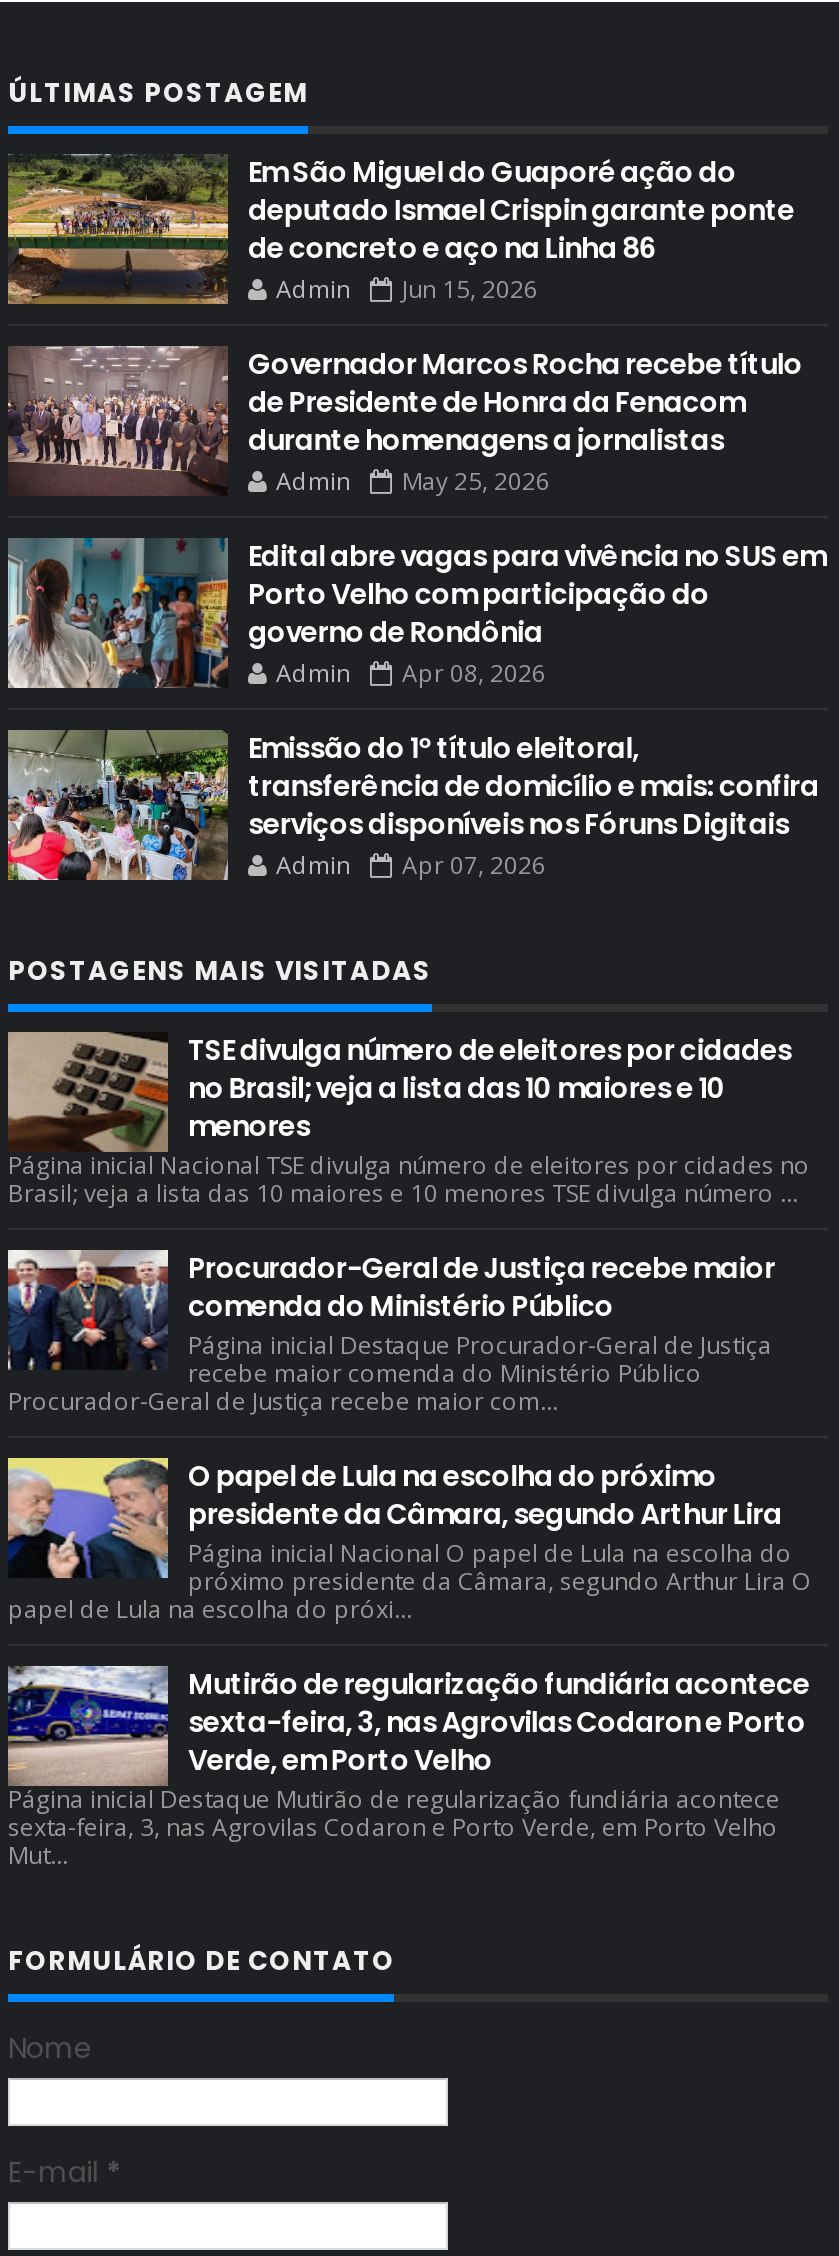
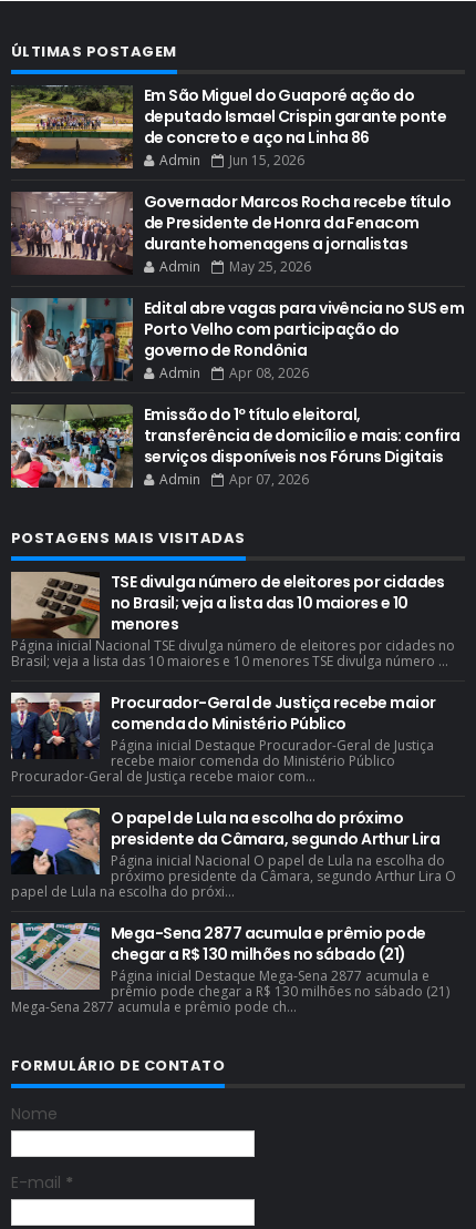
[8,1664,810,1872] [image] | Mutirão de regularização fundiária acontece | sexta-feira, 3, nas Agrovilas Codaron e Porto | Verde, em Porto Velho | Página inicial Destaque Mutirão de regularização fundiária acontece | sexta-feira, 3, nas Agrovilas Codaron e Porto Verde, em Porto Velho | Mut... -> [11,922,449,1016] [image] | Mega-Sena 2877 acumula e prêmio pode | chegar a R$ 130 milhões no sábado (21) | Página inicial Destaque Mega-Sena 2877 acumula e | prêmio pode chegar a R$ 130 milhões no sábado (21) | Mega-Sena 2877 acumula e prêmio pode ch...

